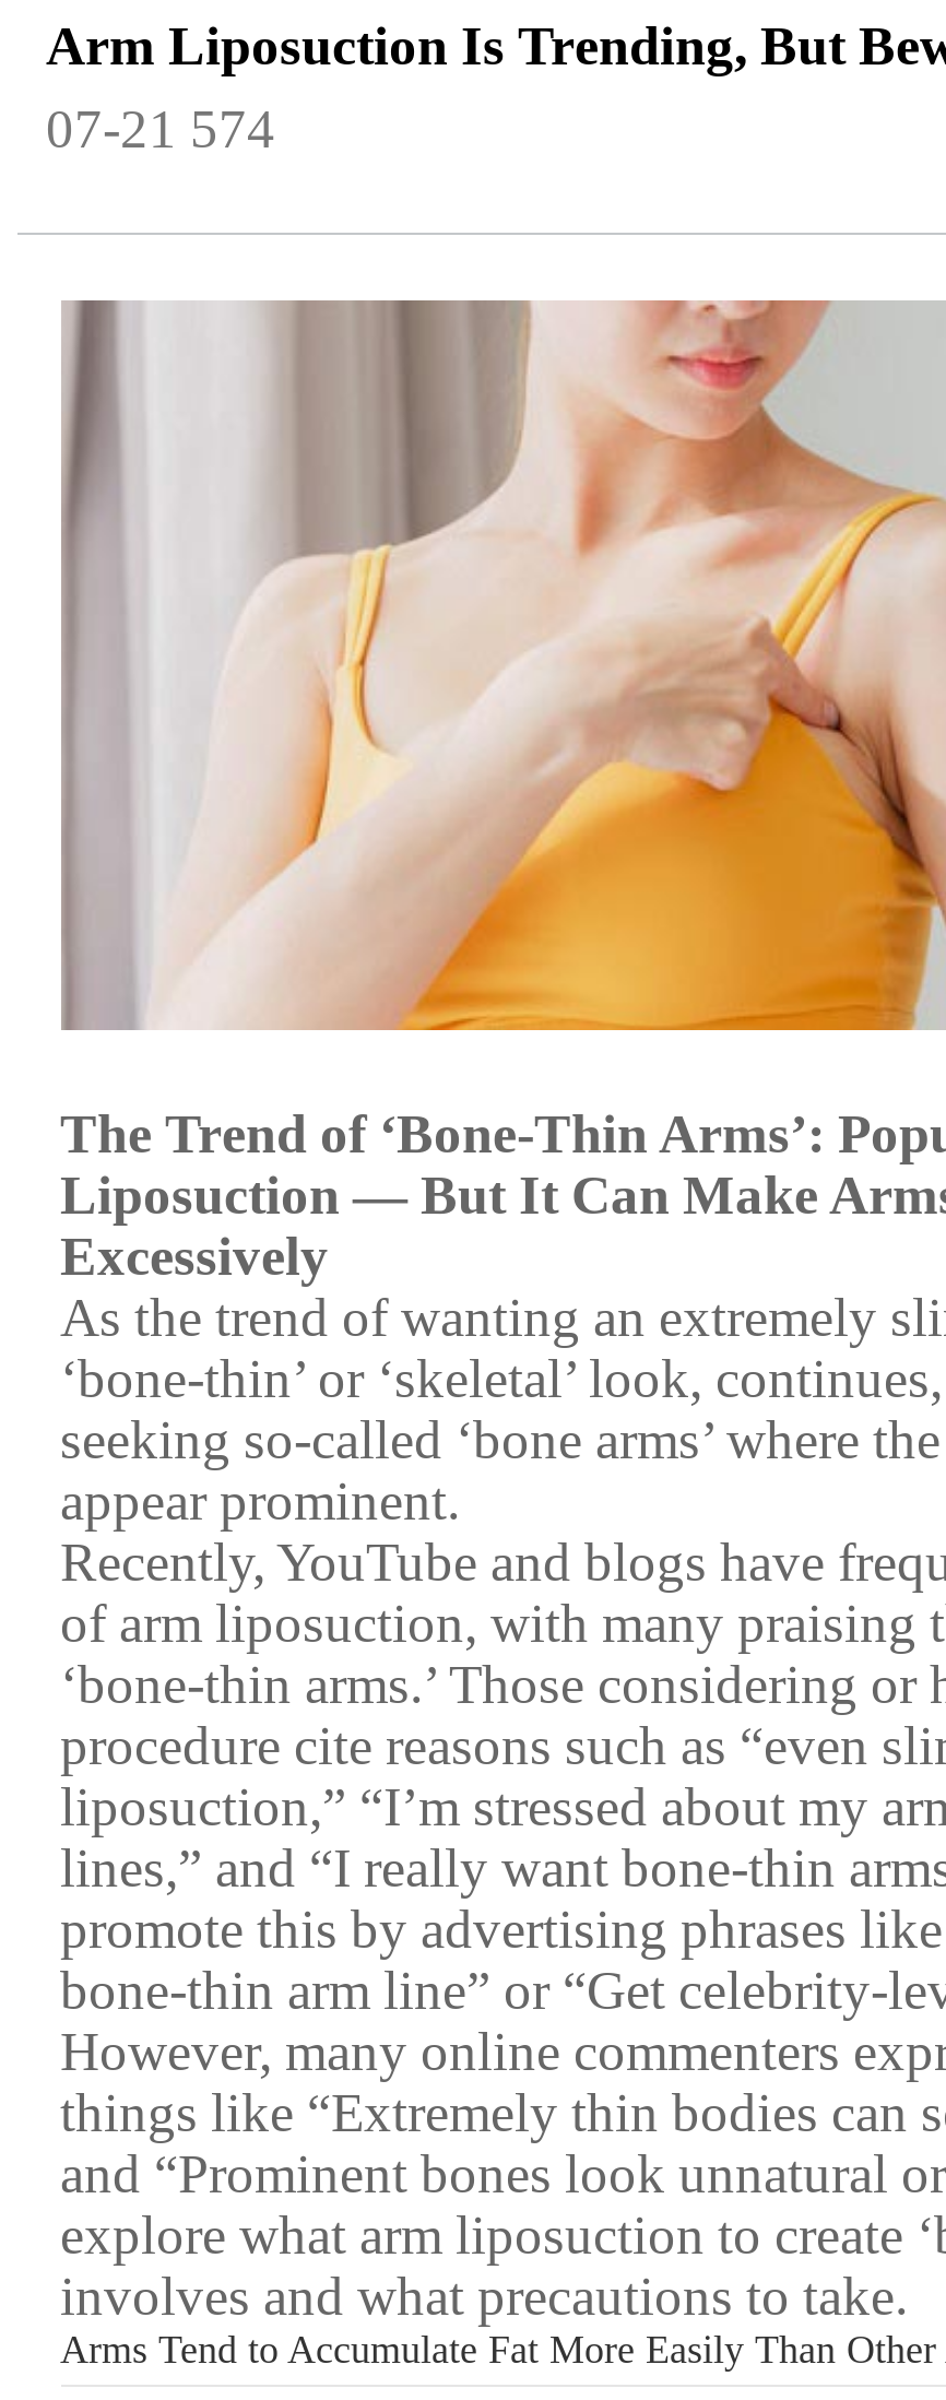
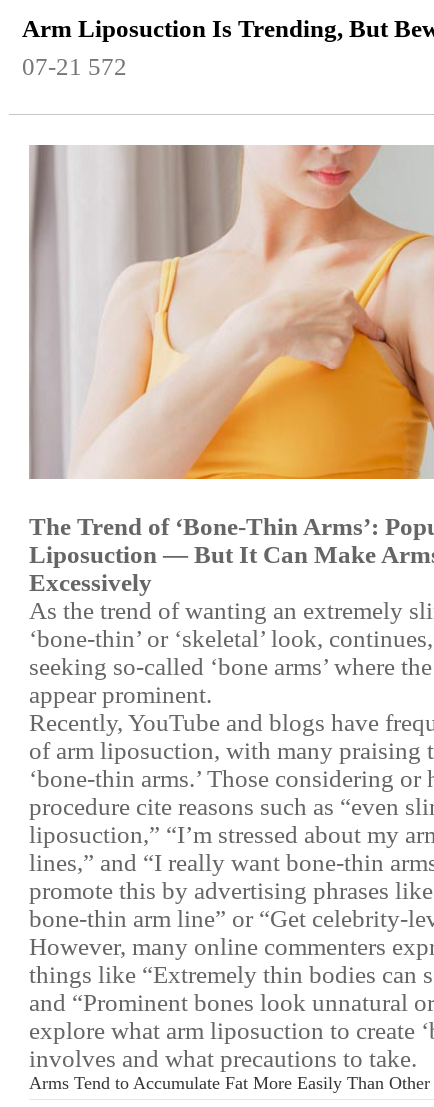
[46,99,275,158] 07-21 574 -> [22,53,127,80] 07-21 572

